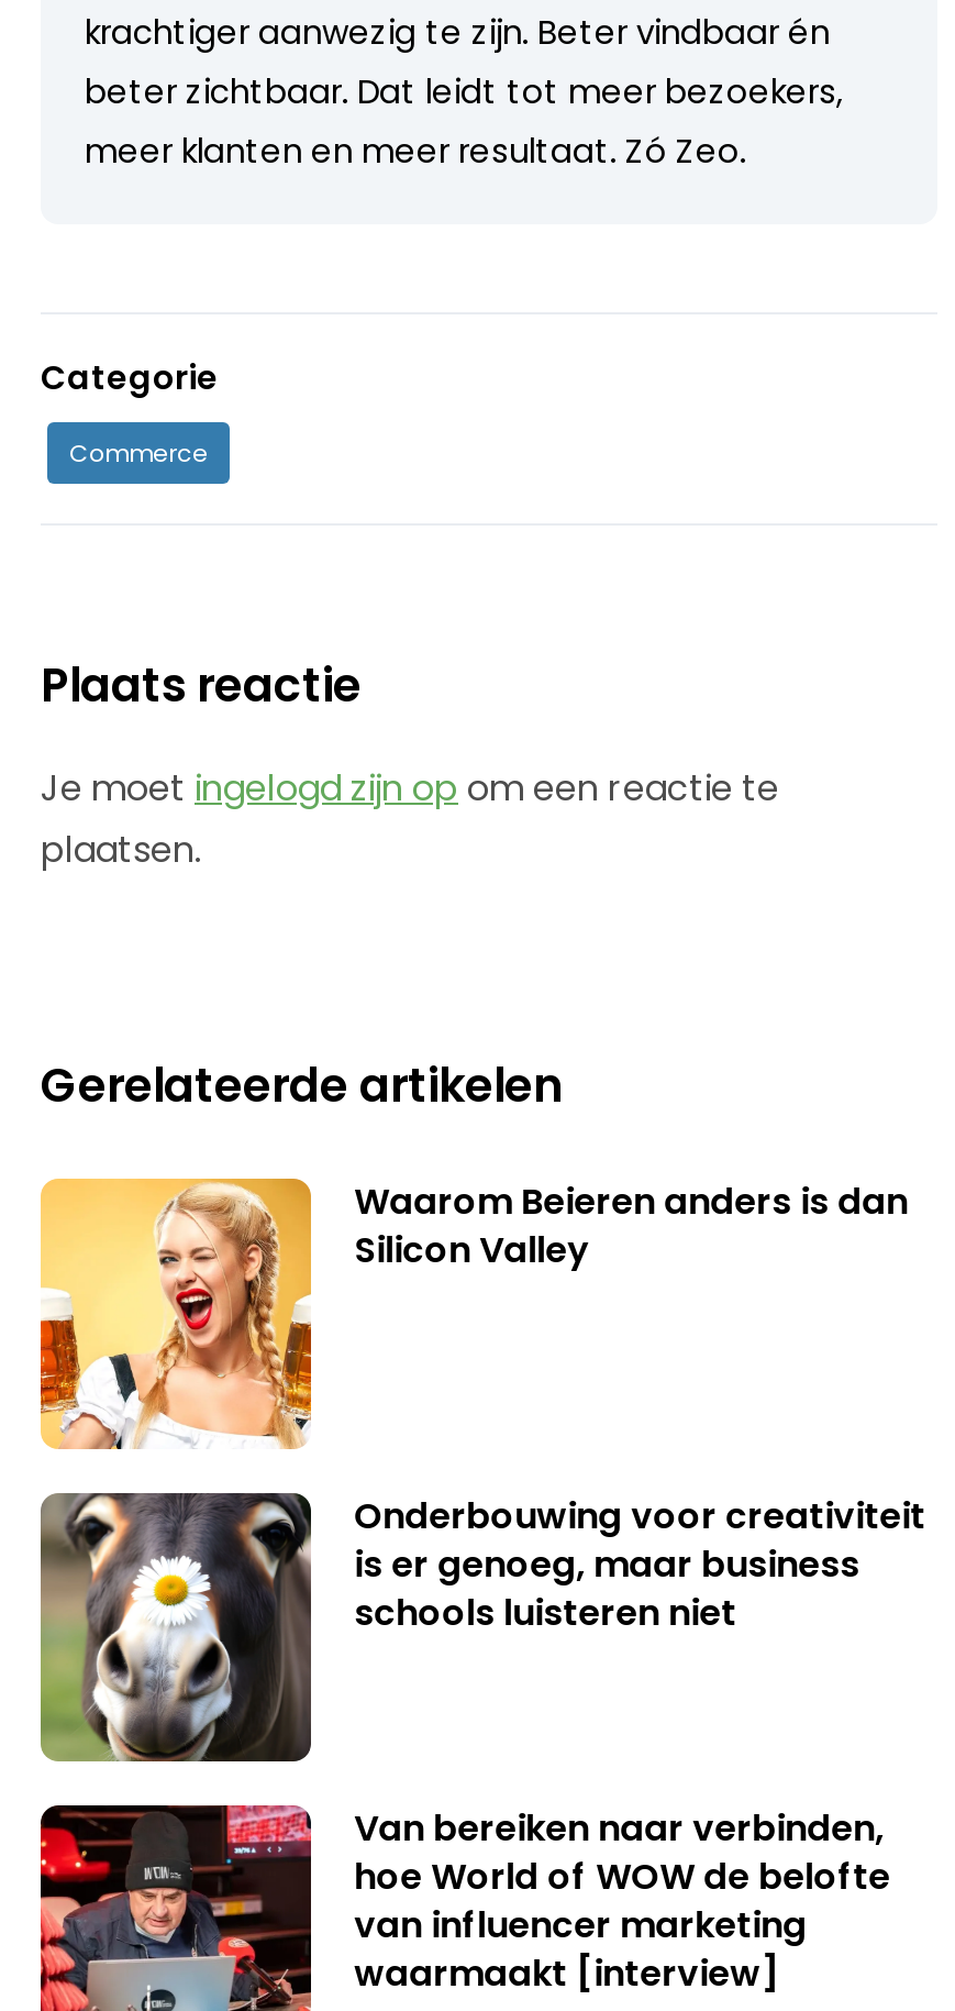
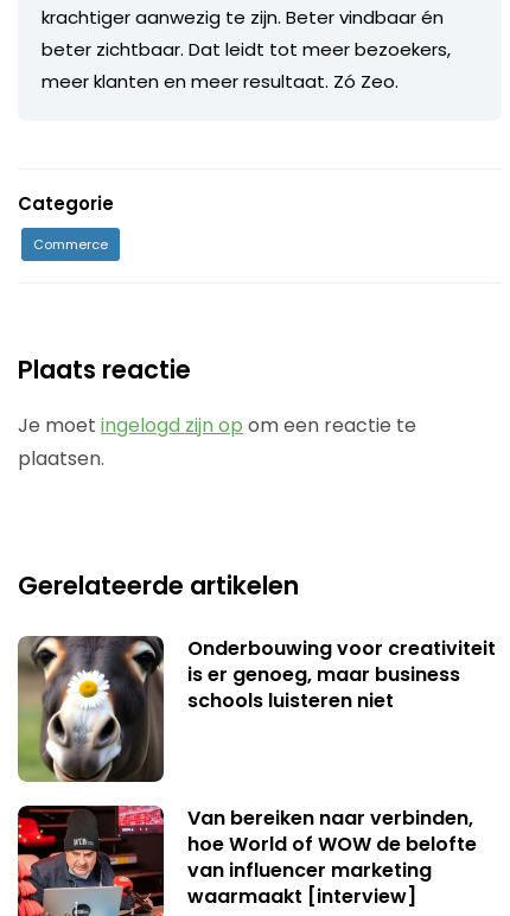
[38,1176,908,1449] [image] | Waarom Beieren anders is dan | Silicon Valley -> none

